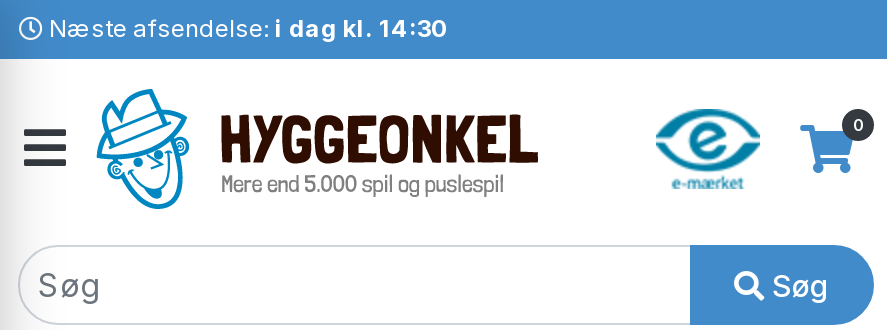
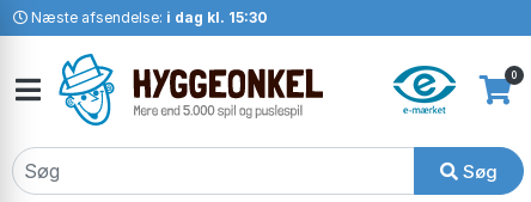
[43,13,449,43] Næste afsendelse: i dag kl. 14:30 -> [27,8,267,26] Næste afsendelse: i dag kl. 15:30

